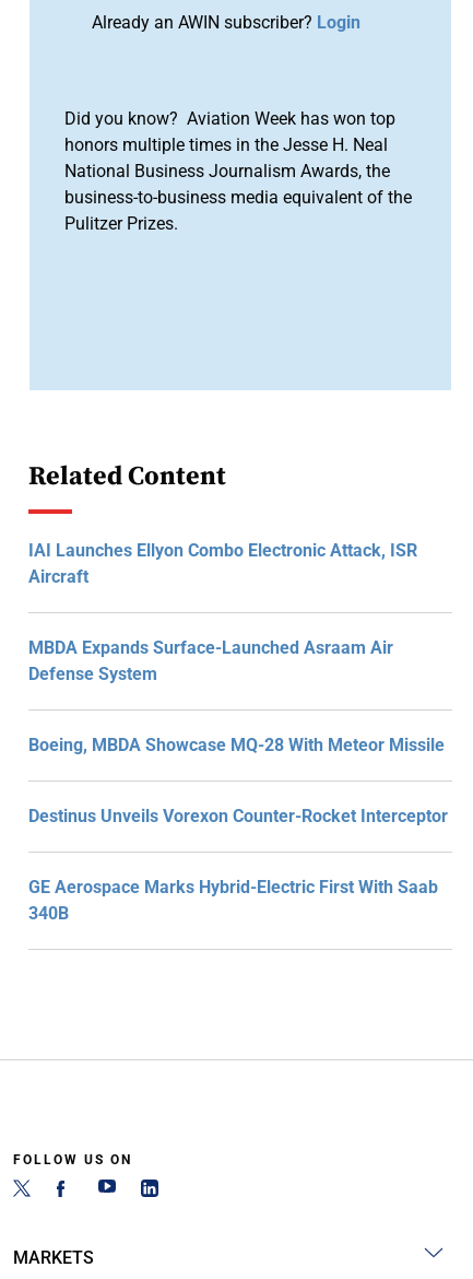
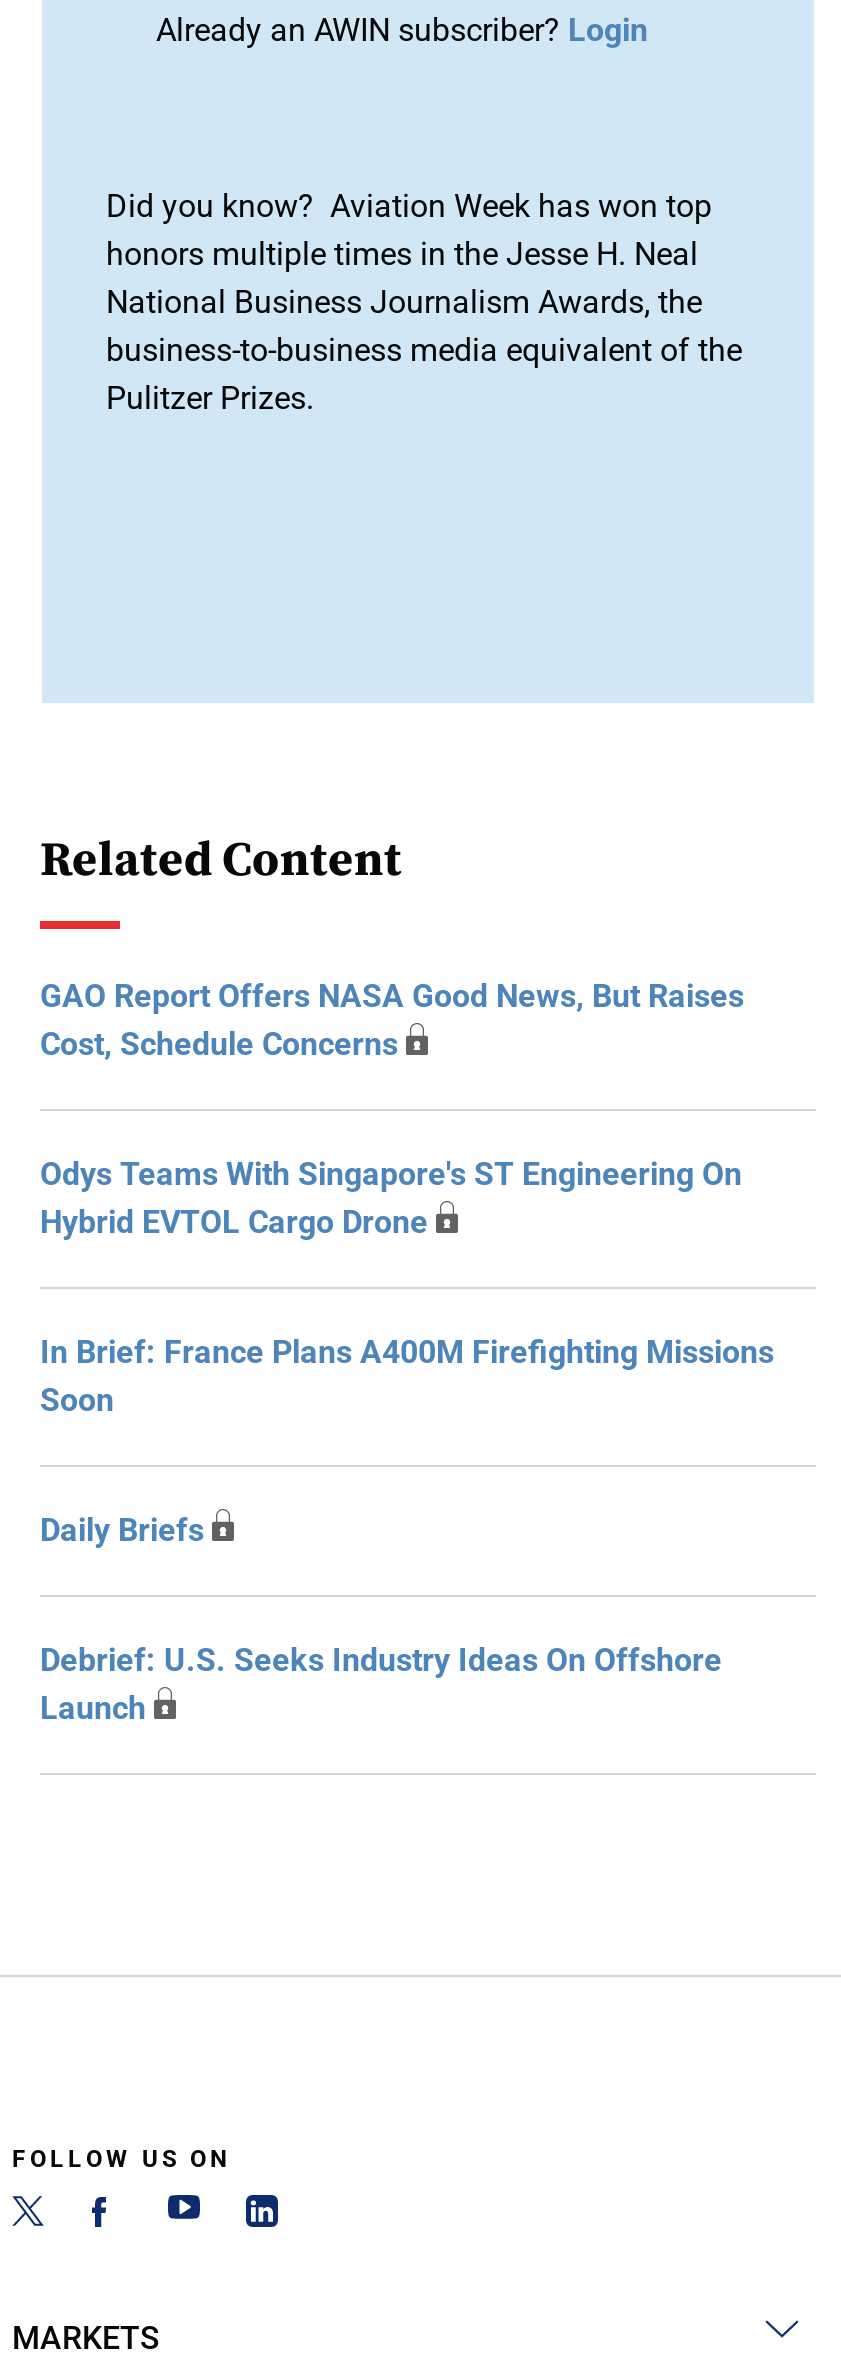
[28,540,417,587] IAI Launches Ellyon Combo Electronic Attack, ISR | Aircraft -> [40,977,744,1063] GAO Report Offers NASA Good News, But Raises | Cost, Schedule Concerns
[28,637,393,684] MBDA Expands Surface-Launched Asraam Air | Defense System -> [40,1155,742,1241] Odys Teams With Singapore's ST Engineering On | Hybrid EVTOL Cargo Drone
[28,735,445,755] Boeing, MBDA Showcase MQ-28 With Meteor Missile -> [40,1333,774,1419] In Brief: France Plans A400M Firefighting Missions | Soon
[28,806,448,826] Destinus Unveils Vorexon Counter-Rocket Interceptor -> [40,1511,204,1549] Daily Briefs
[28,877,438,924] GE Aerospace Marks Hybrid-Electric First With Saab | 340B -> [40,1641,722,1727] Debrief: U.S. Seeks Industry Ideas On Offshore | Launch

